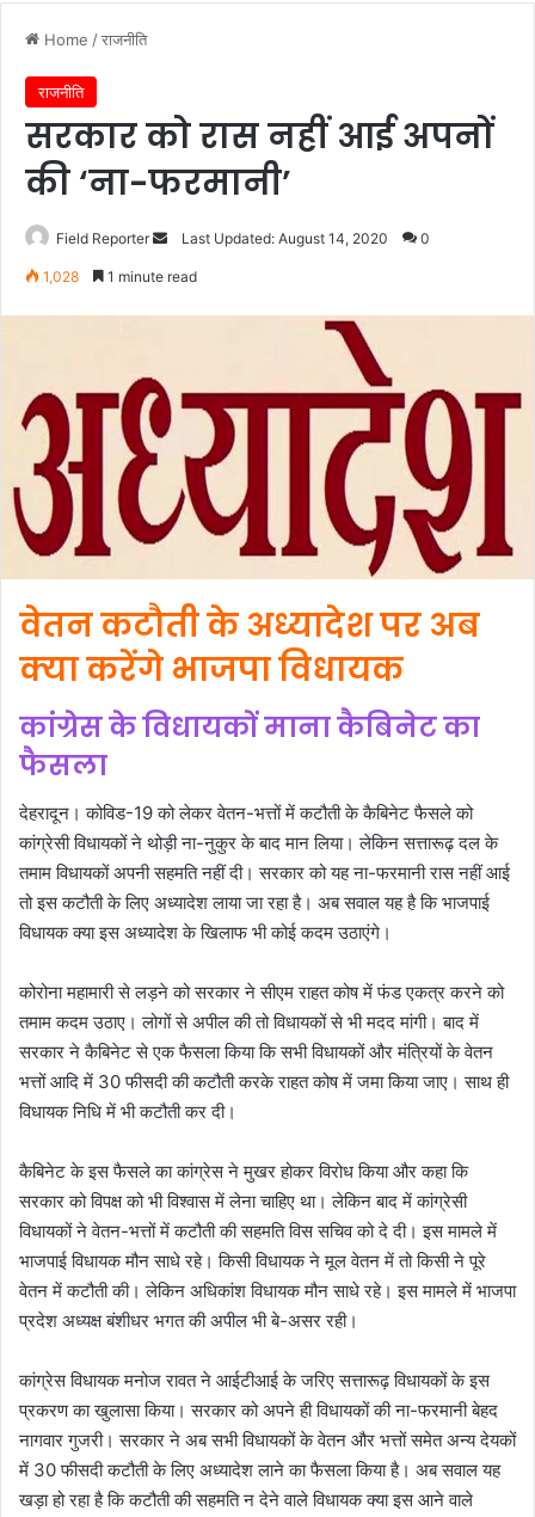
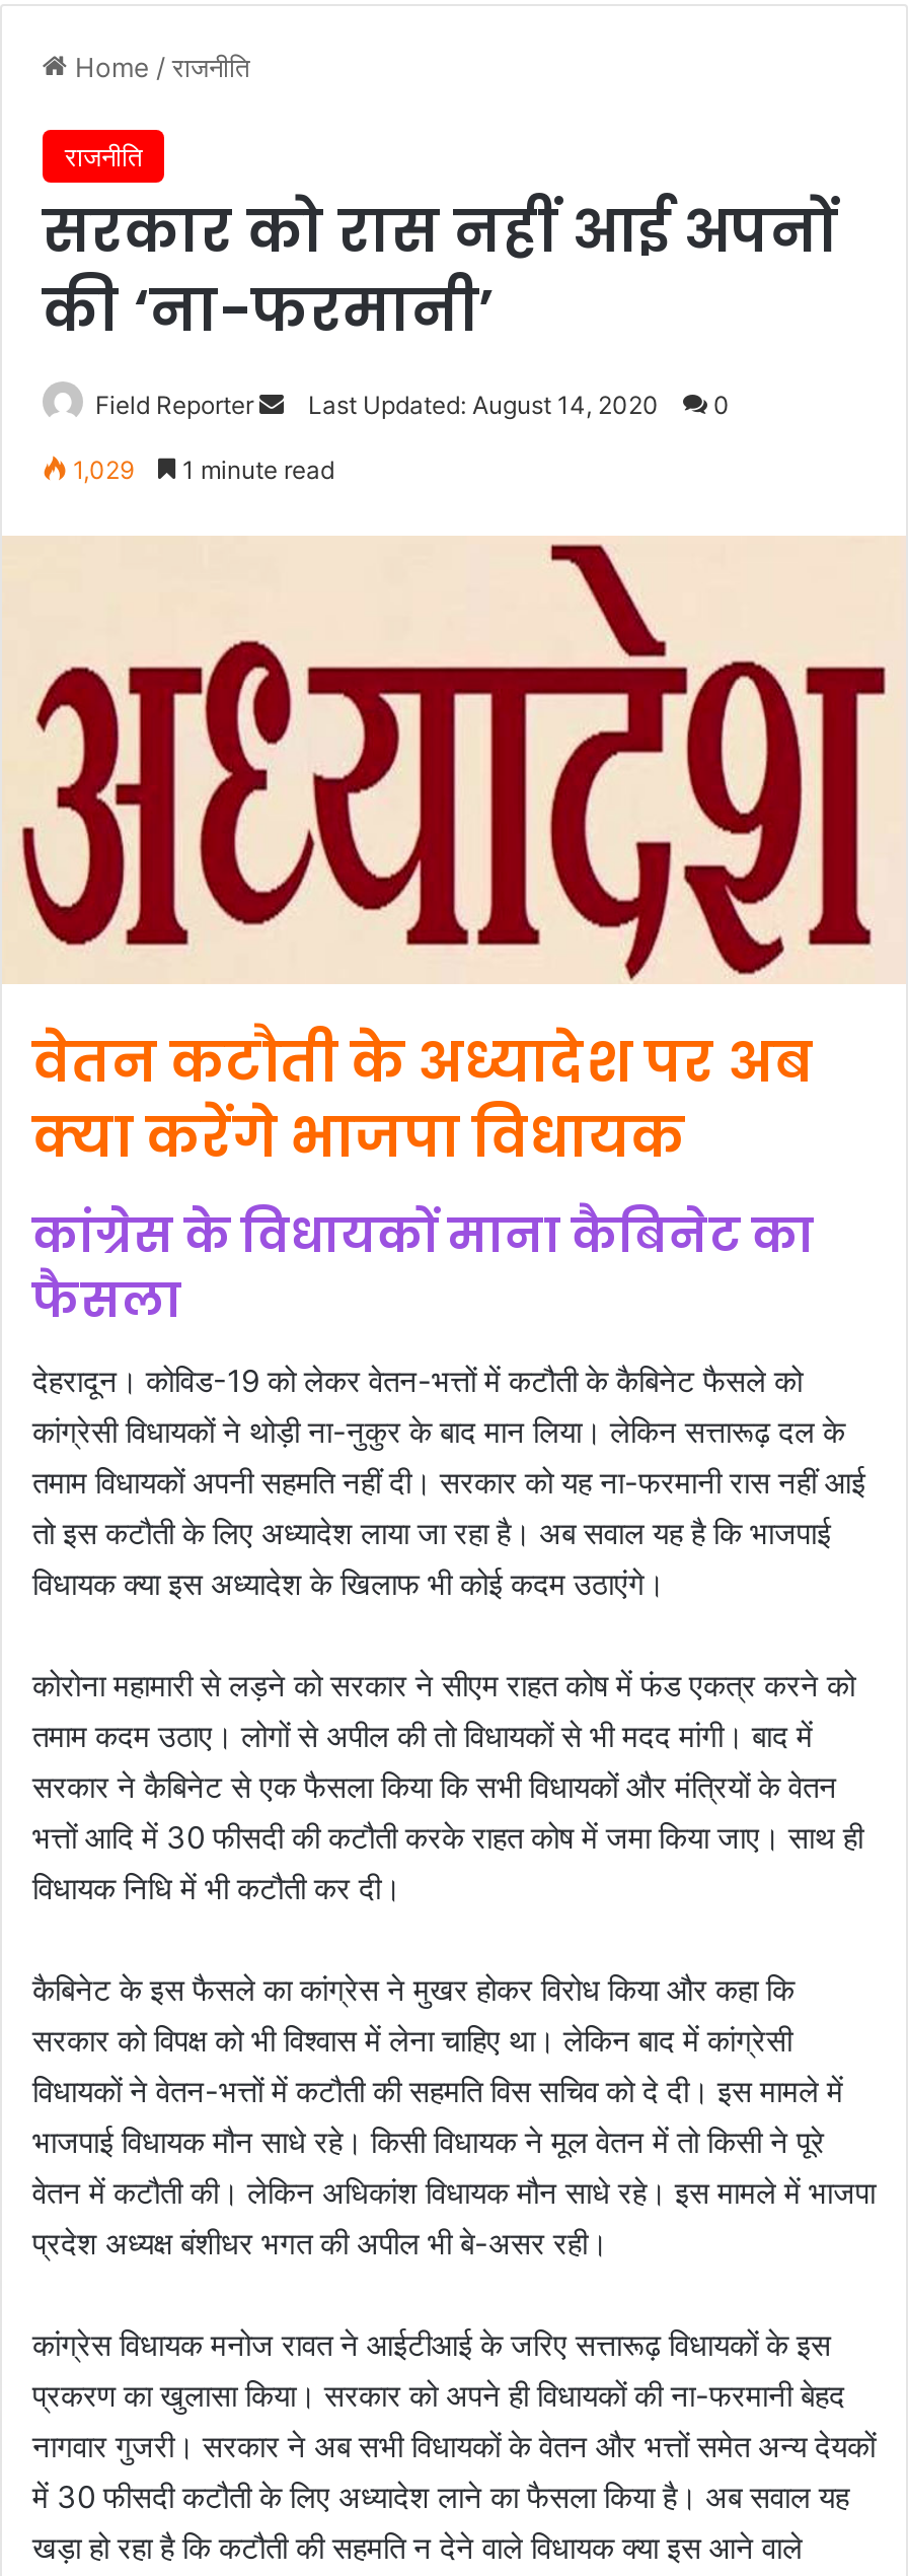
[39,268,197,286] 1,028 1 minute read -> [67,455,334,485] 1,029 1 minute read

